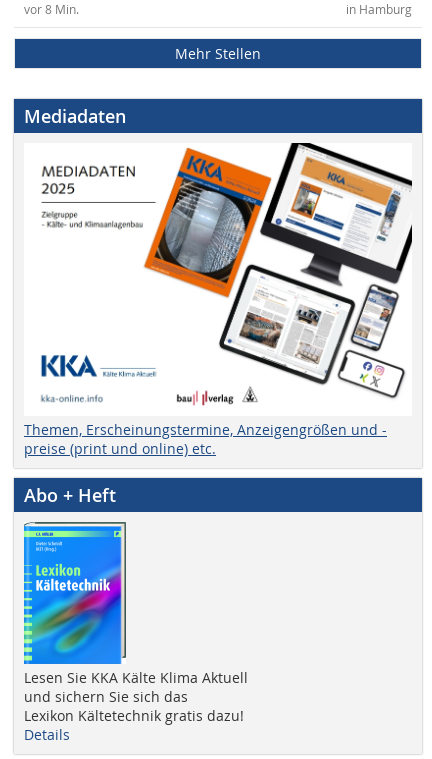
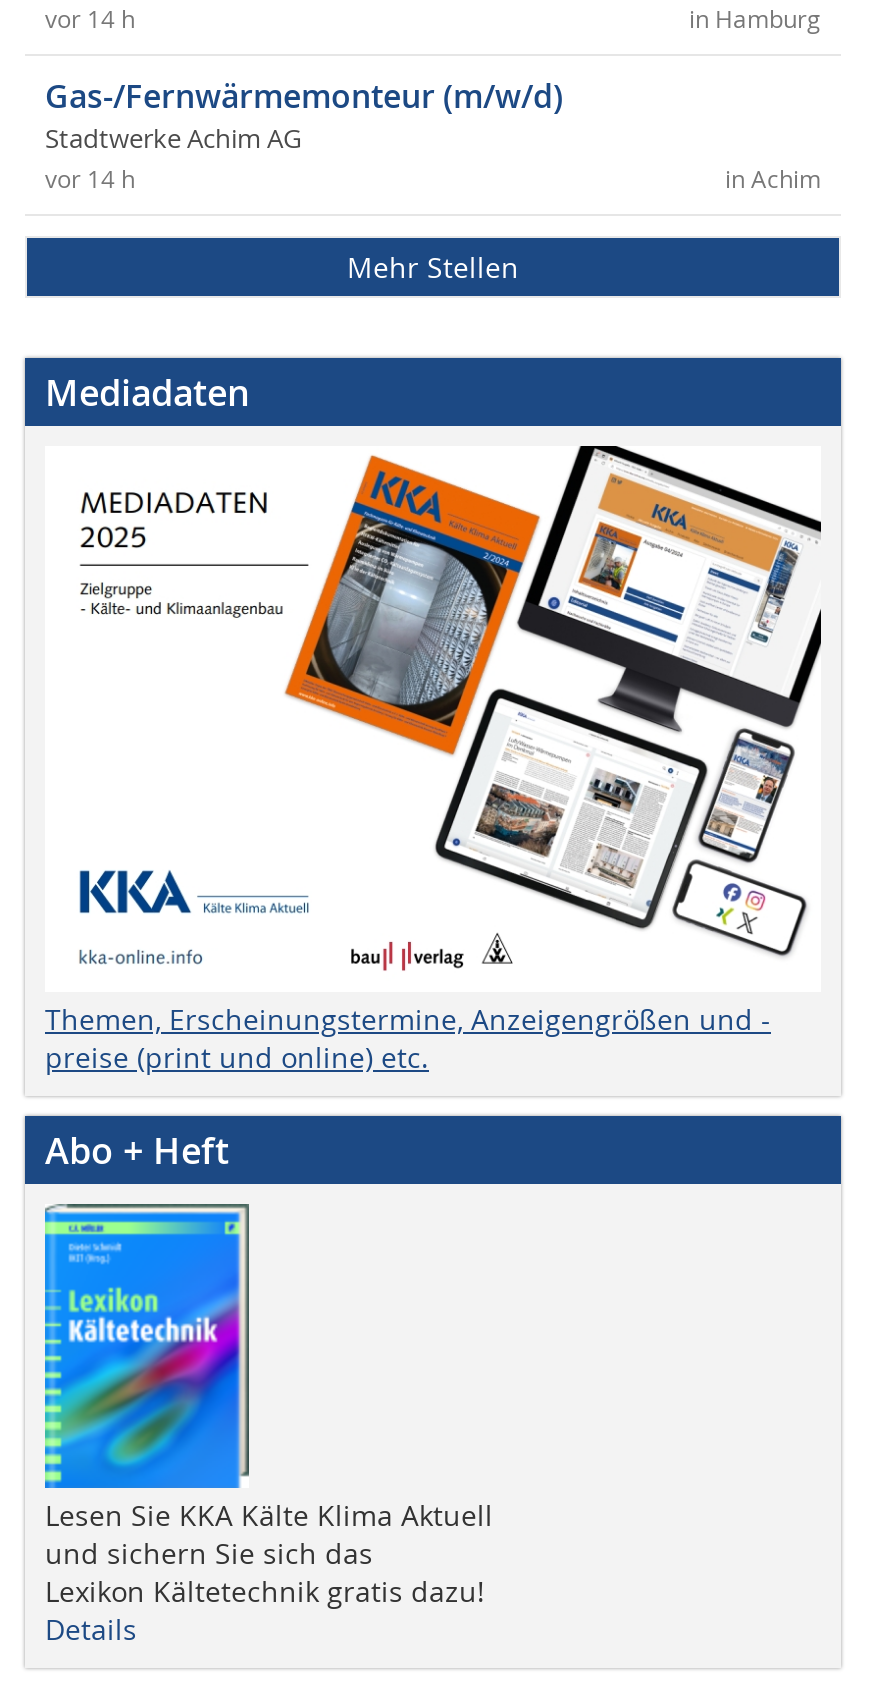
[24,2,79,17] vor 8 Min. -> [45,4,821,194] vor 14 h | Gas-/Fernwärmemonteur (m/w/d) | Stadtwerke Achim AG | in Achim | vor 14 h

